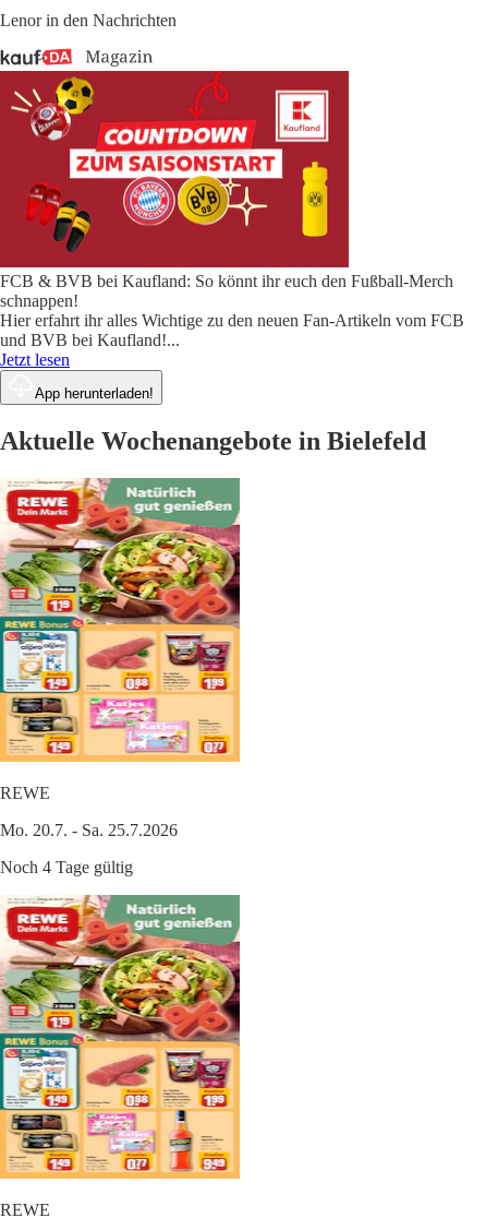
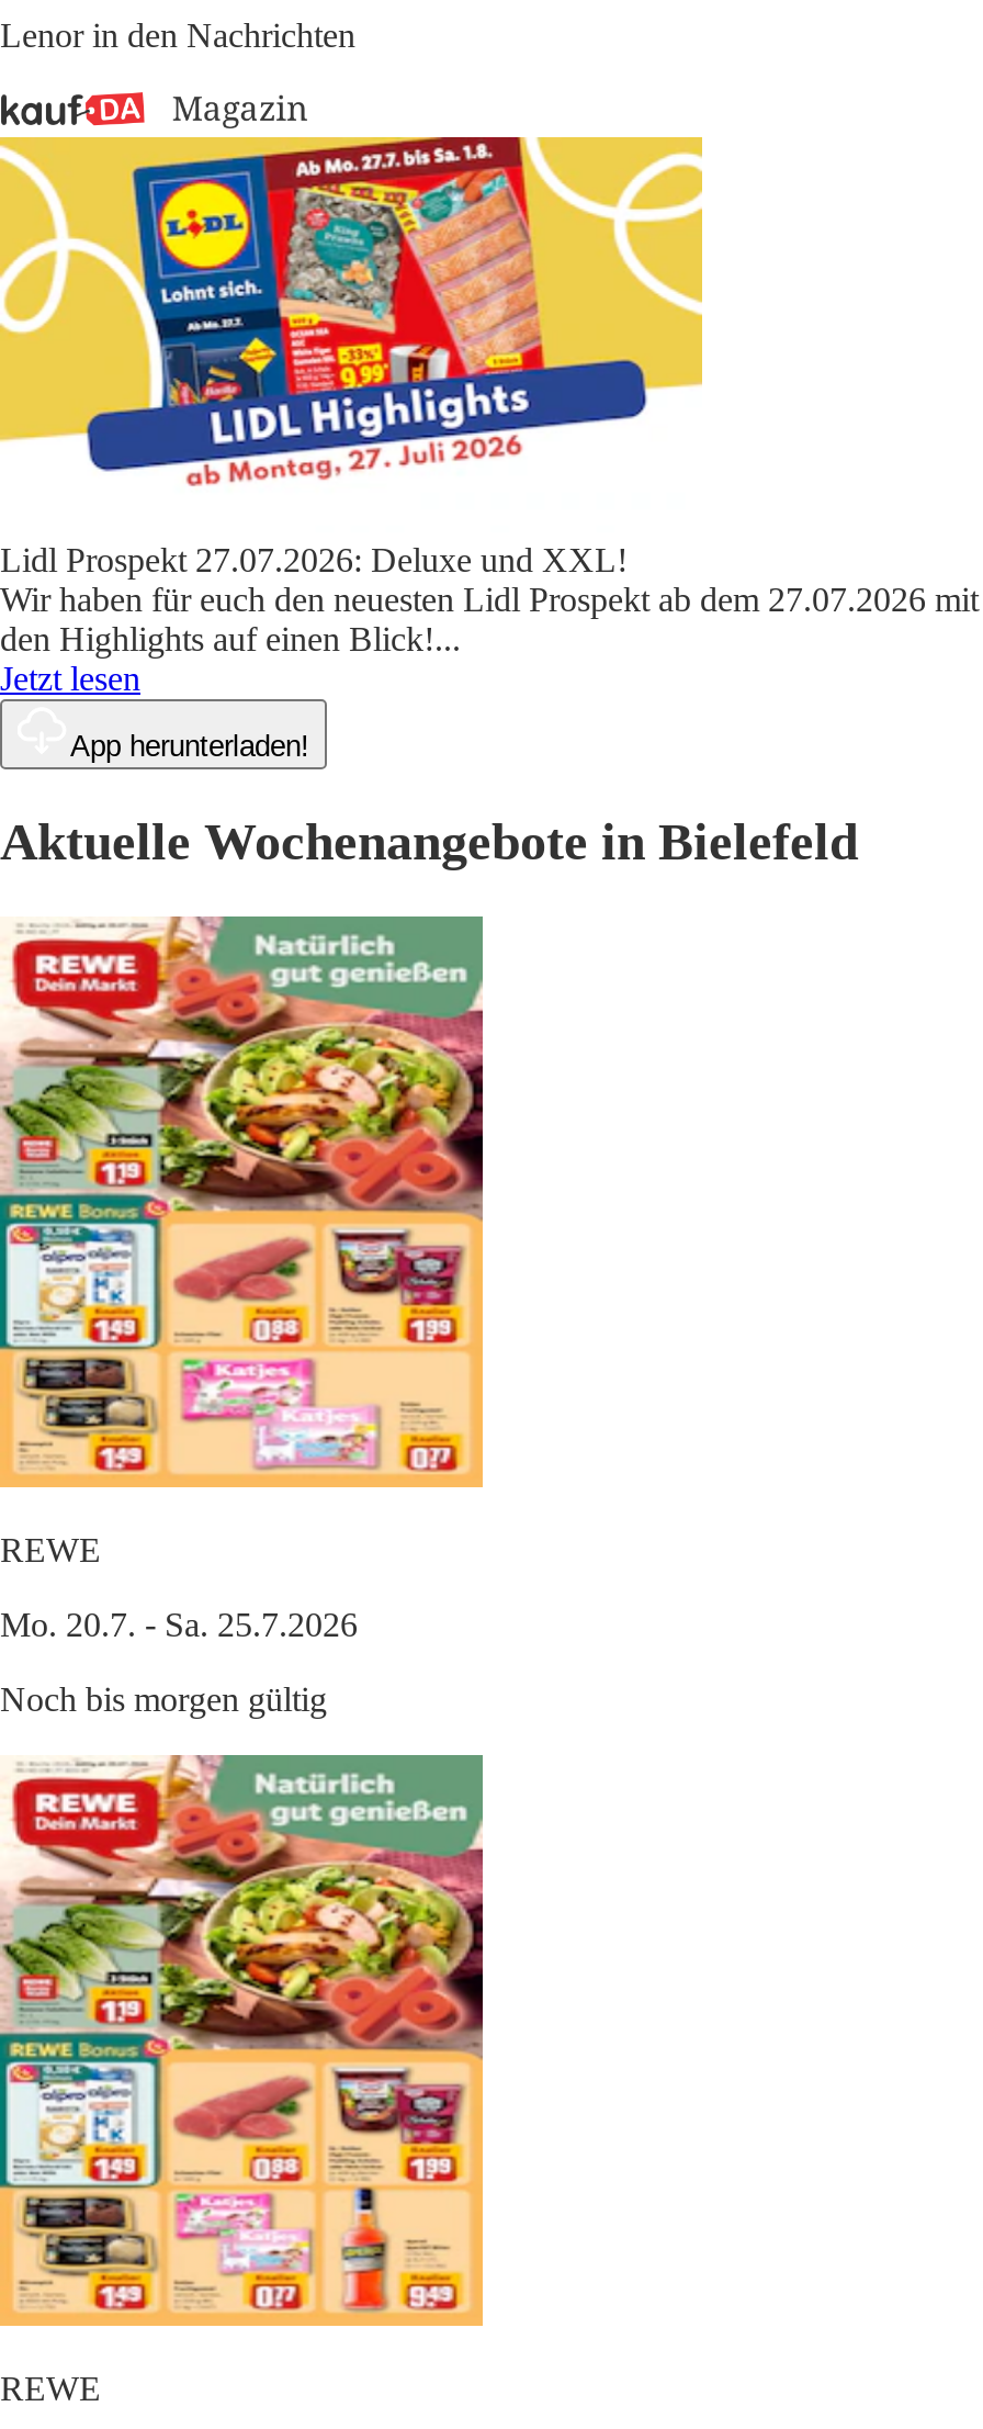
[0,70,464,350] [image] | FCB & BVB bei Kaufland: So könnt ihr euch den Fußball-Merch | schnappen! | Hier erfahrt ihr alles Wichtige zu den neuen Fan-Artikeln vom FCB | und BVB bei Kaufland!... -> [0,135,979,658] [image] | Lidl Prospekt 27.07.2026: Deluxe und XXL! | Wir haben für euch den neuesten Lidl Prospekt ab dem 27.07.2026 mit | den Highlights auf einen Blick!...
[0,858,133,877] Noch 4 Tage gültig -> [0,1681,327,1718] Noch bis morgen gültig

